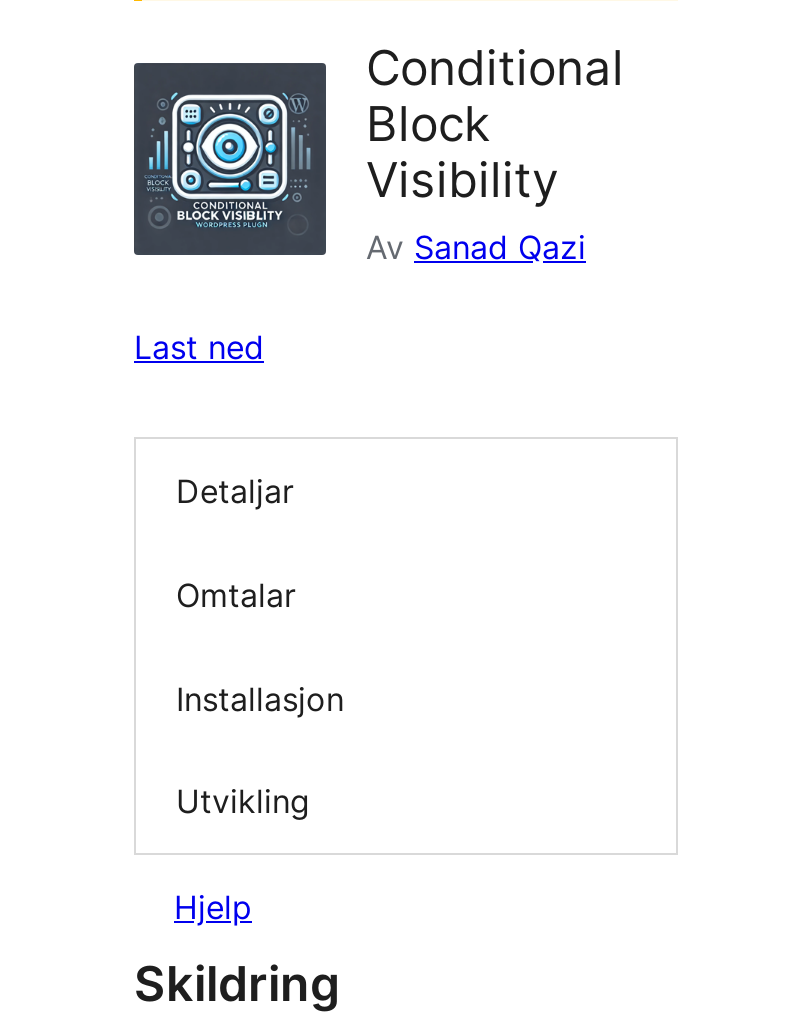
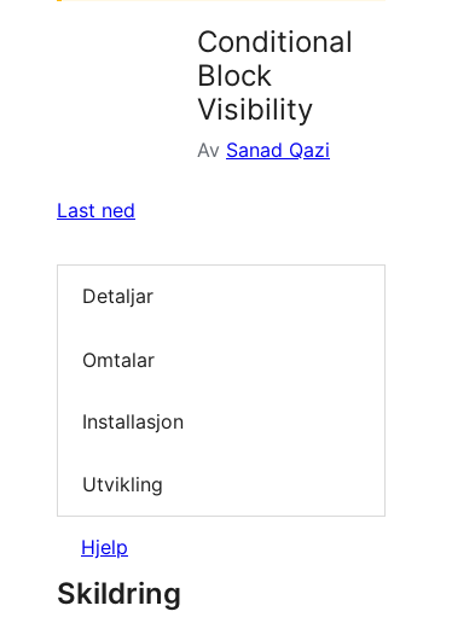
[132,60,328,258] [image] -> none

